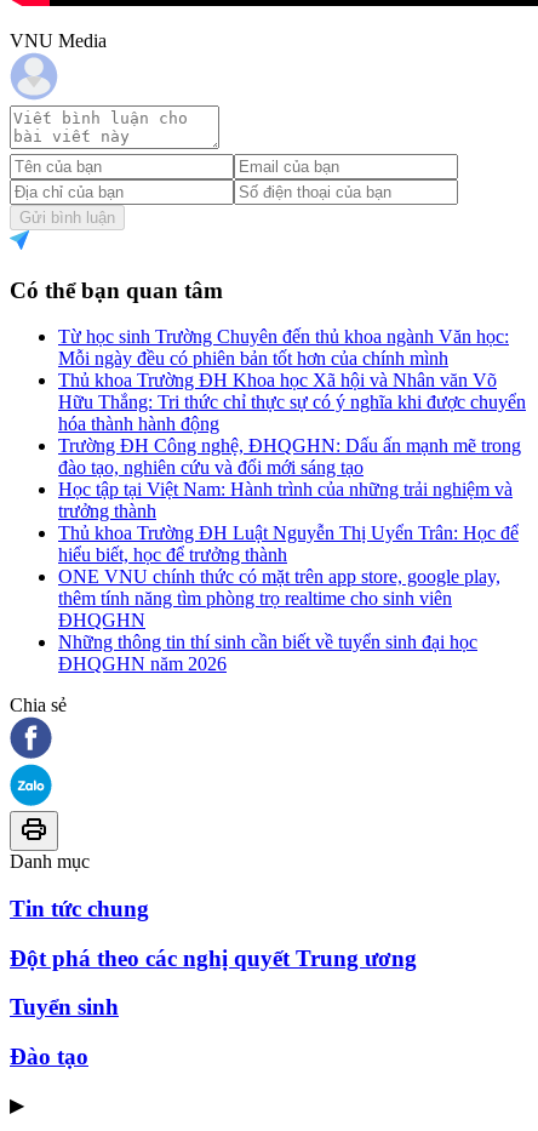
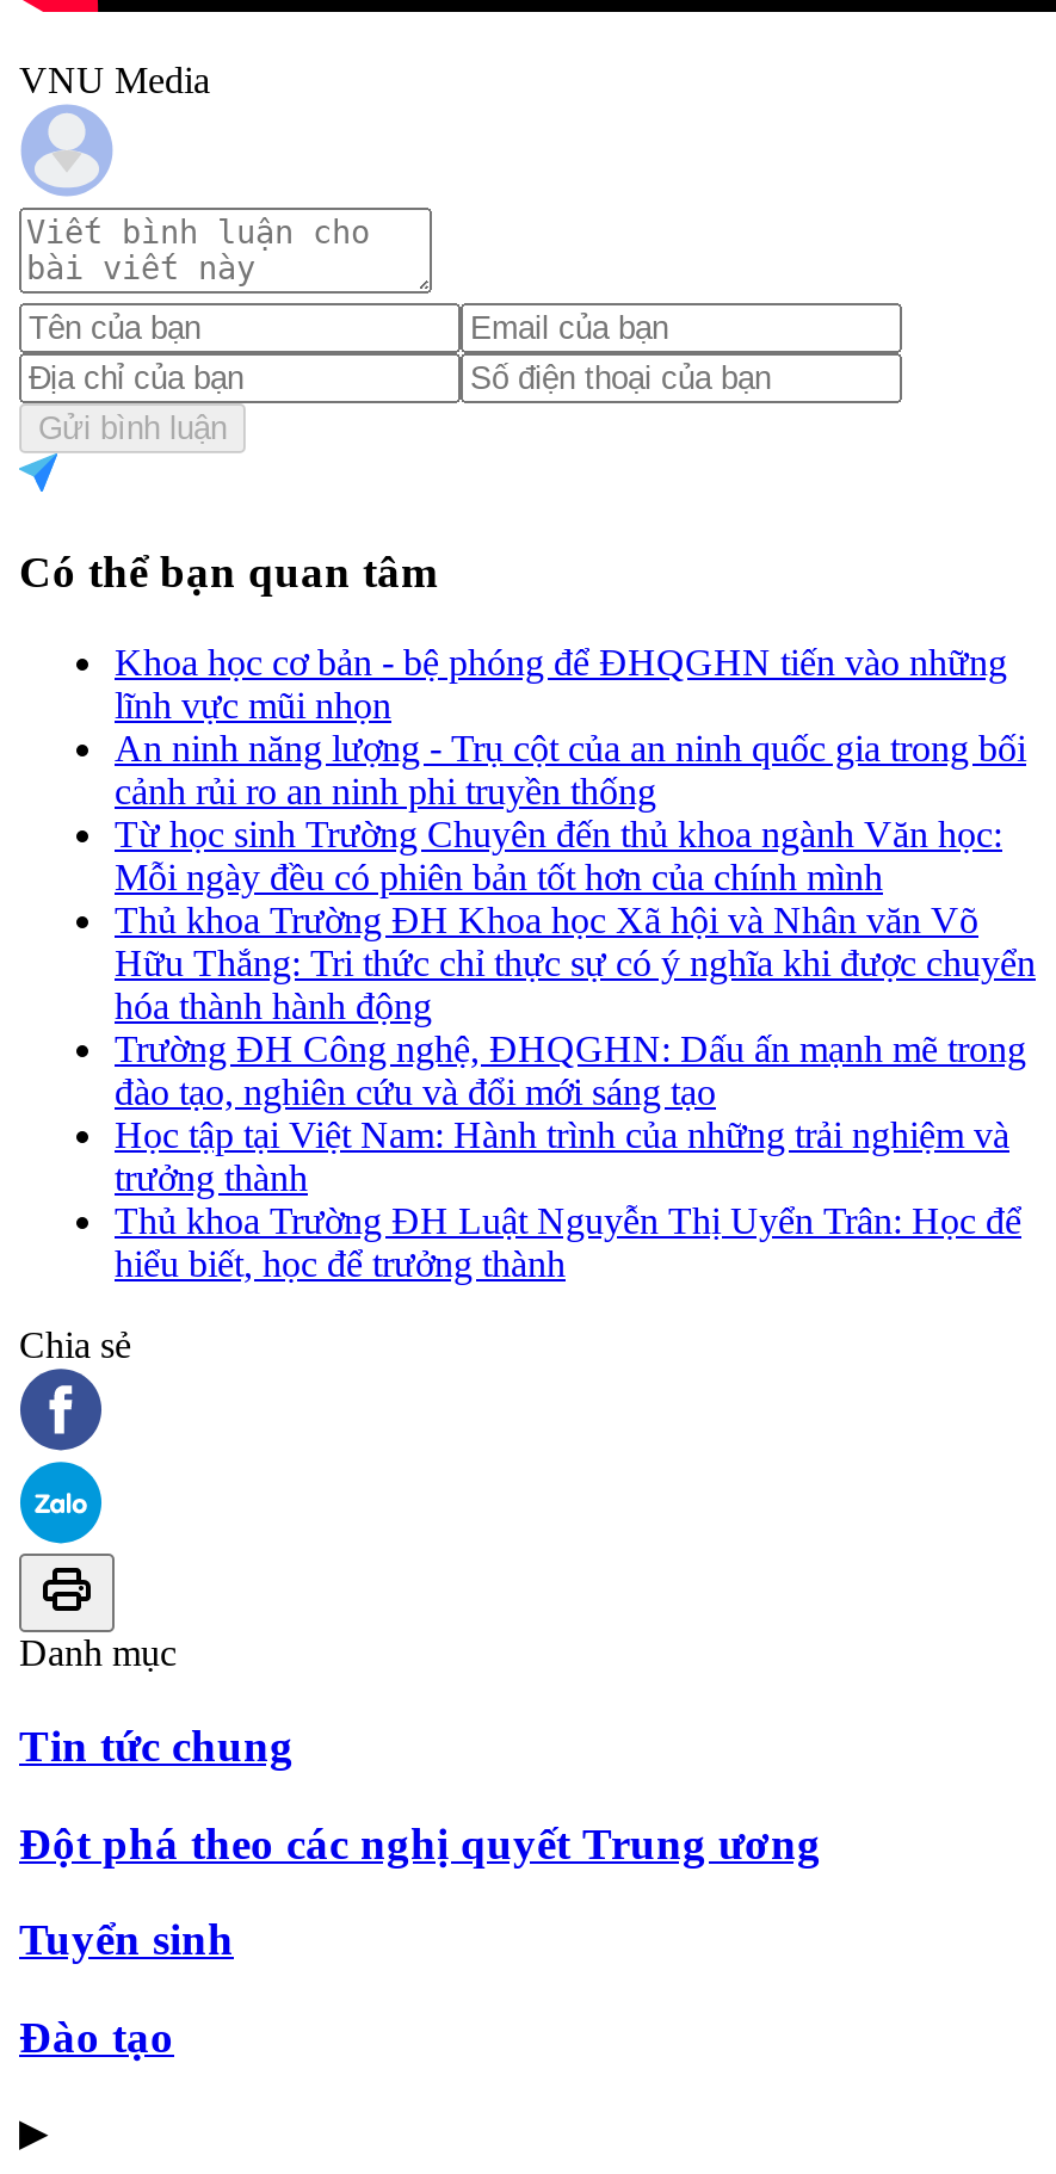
none -> [115,642,1026,812] Khoa học cơ bản - bệ phóng để ĐHQGHN tiến vào những | lĩnh vực mũi nhọn | An ninh năng lượng - Trụ cột của an ninh quốc gia trong bối | cảnh rủi ro an ninh phi truyền thống
moved [58,326,526,565] -> [115,814,1036,1284]: Từ học sinh Trường Chuyên đến thủ khoa ngành Văn học: | Mỗi ngày đều có phiên bản tốt hơn của chính mình | Thủ khoa Trường ĐH Khoa học Xã hội và Nhân văn Võ | ... | Thủ khoa Trường ĐH Luật Nguyễn Thị Uyển Trân: Học để | hiểu biết, học để trưởng thành
[58,566,500,674] ONE VNU chính thức có mặt trên app store, google play, | thêm tính năng tìm phòng trọ realtime cho sinh viên | ĐHQGHN | Những thông tin thí sinh cần biết về tuyển sinh đại học | ĐHQGHN năm 2026 -> none

